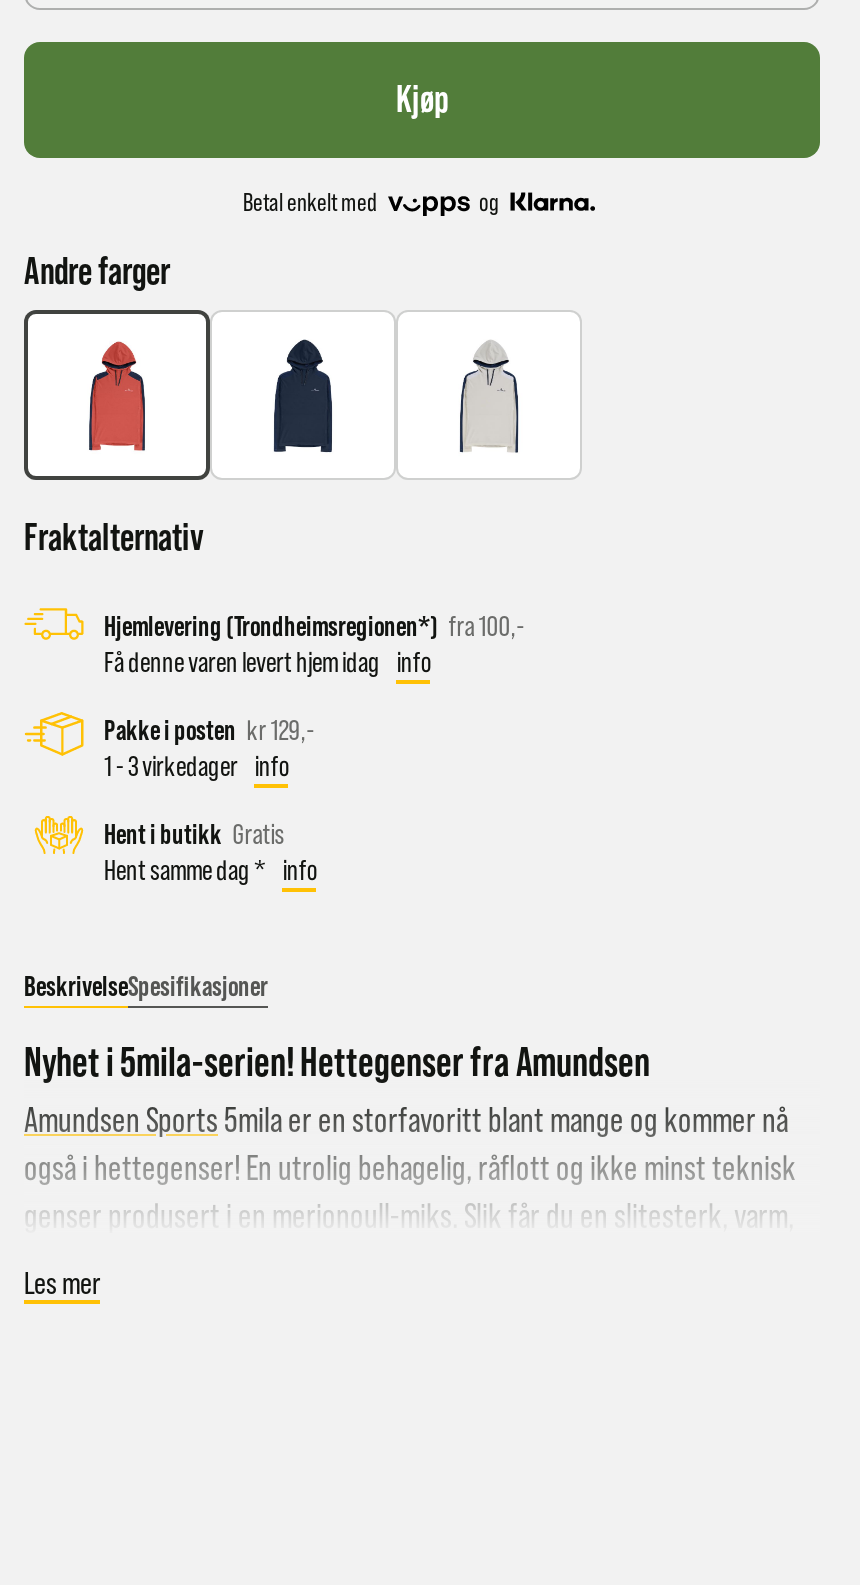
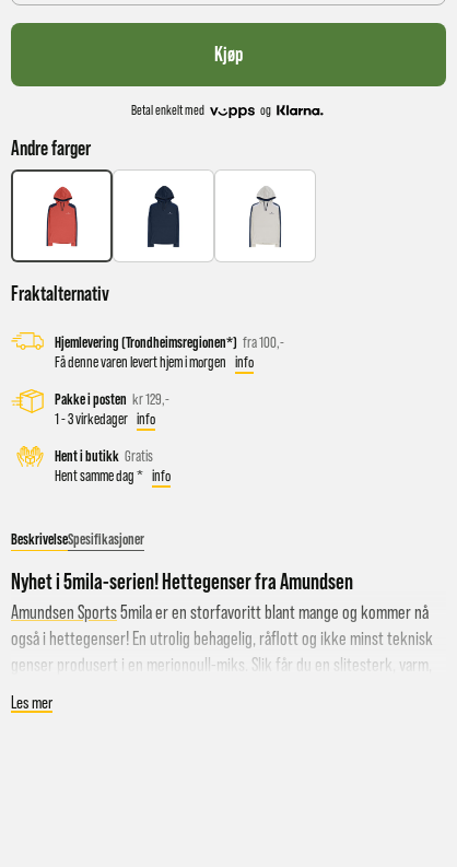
[104,646,431,678] Få denne varen levert hjem idag info -> [55,353,254,371] Få denne varen levert hjem i morgen info

